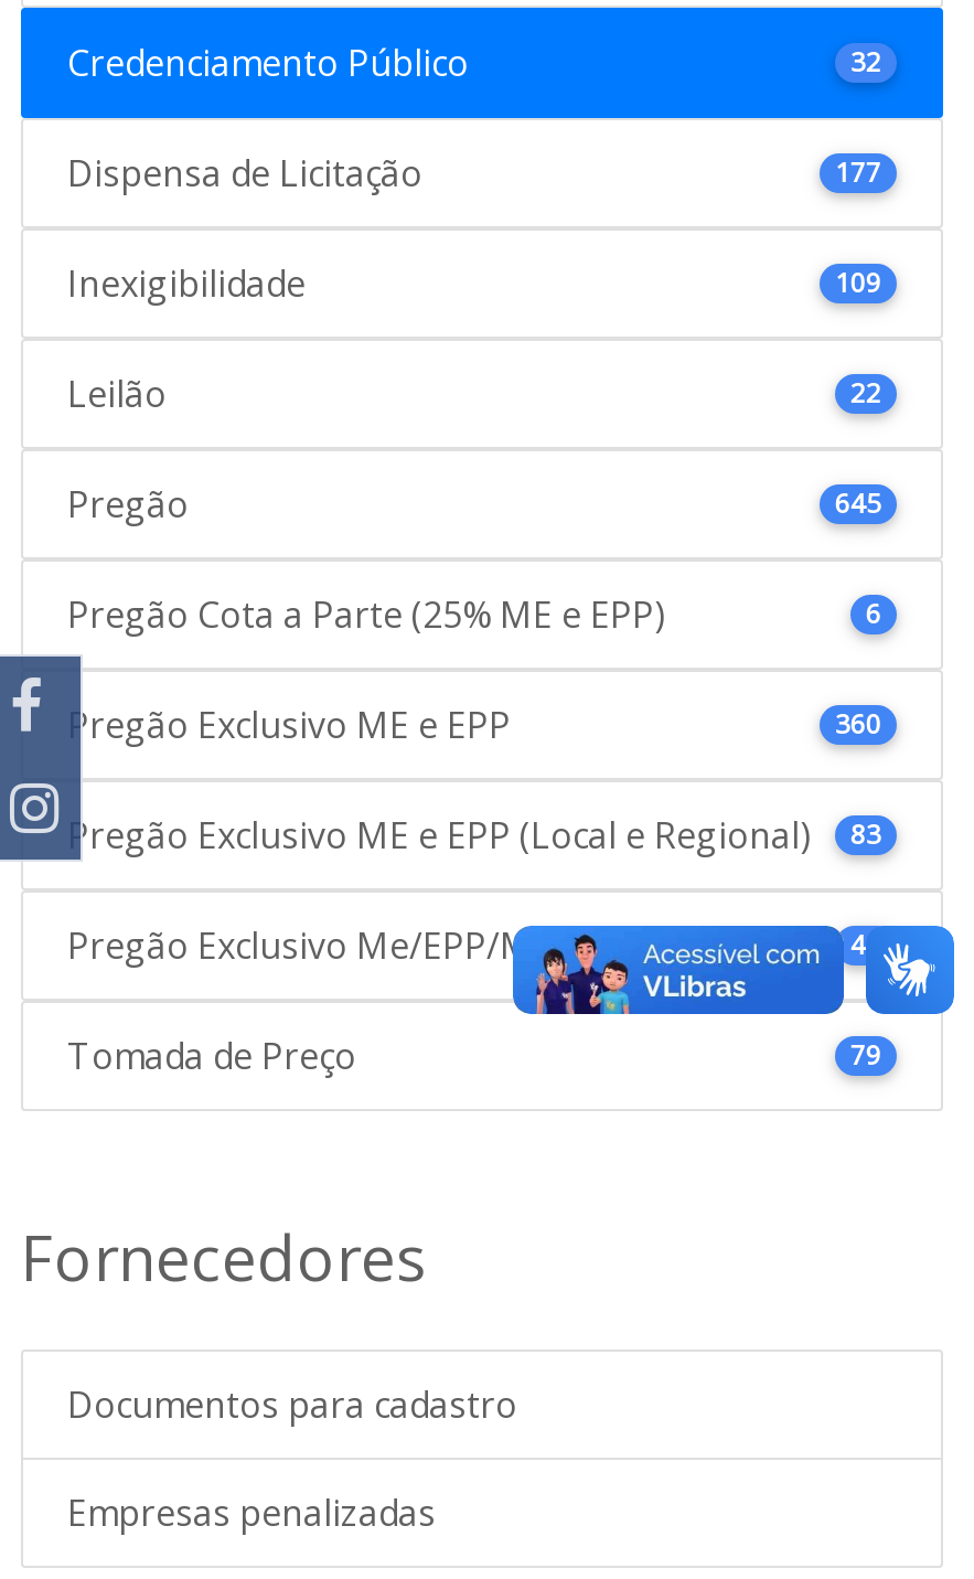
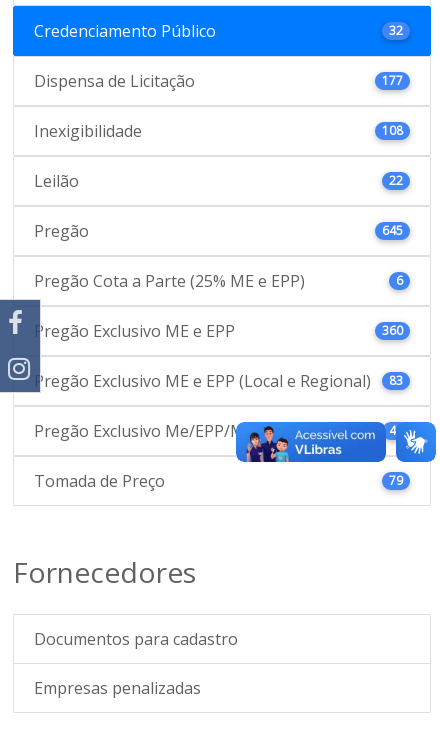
[835,263,881,300] 109 -> [382,122,403,139] 108

